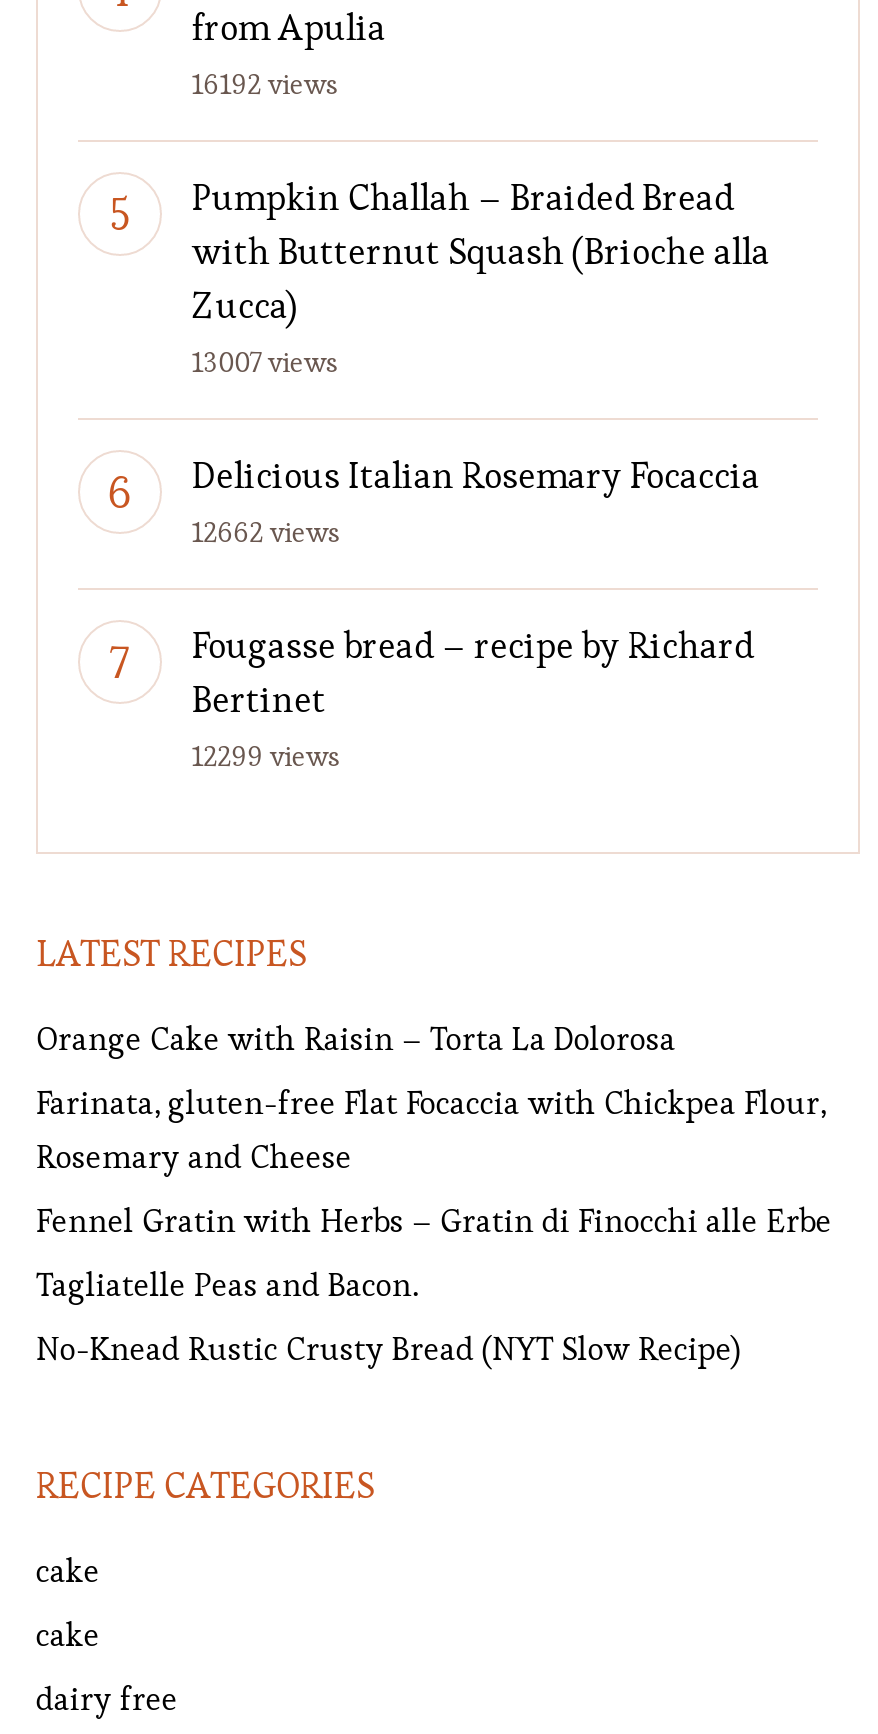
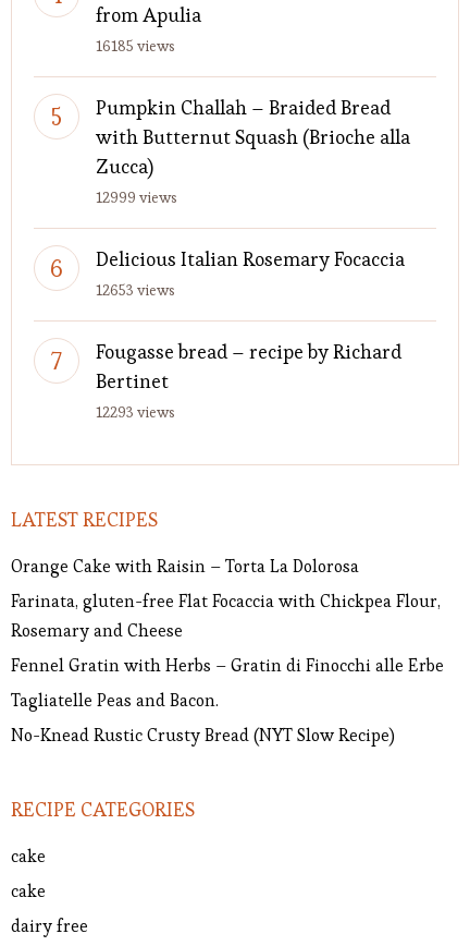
[192,66,338,102] 16192 views -> [96,36,175,56] 16185 views
[192,344,338,380] 13007 views -> [96,187,177,207] 12999 views
[192,514,340,550] 12662 views -> [96,280,175,300] 12653 views
[192,738,340,774] 12299 views -> [96,402,175,422] 12293 views

